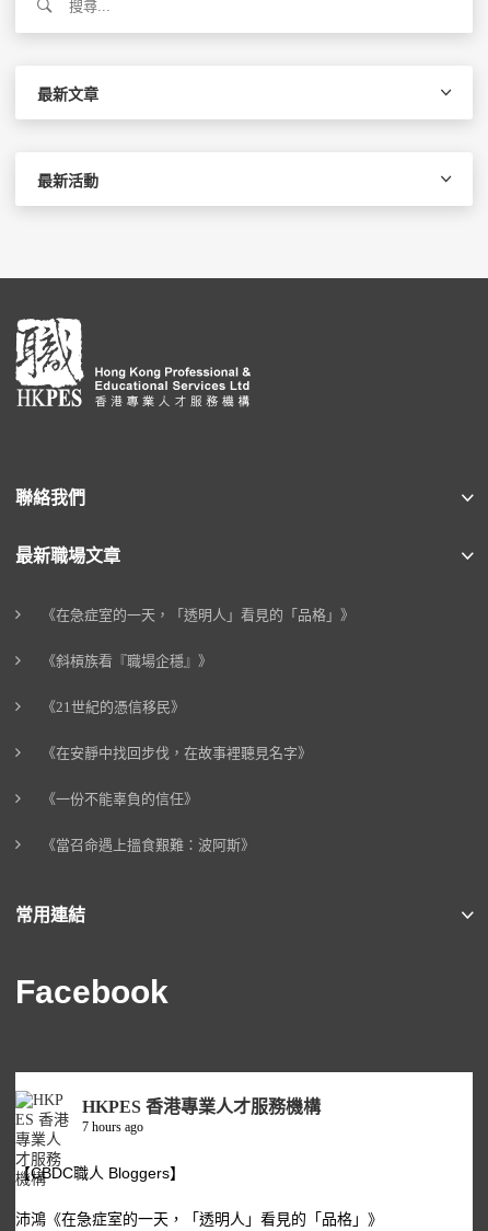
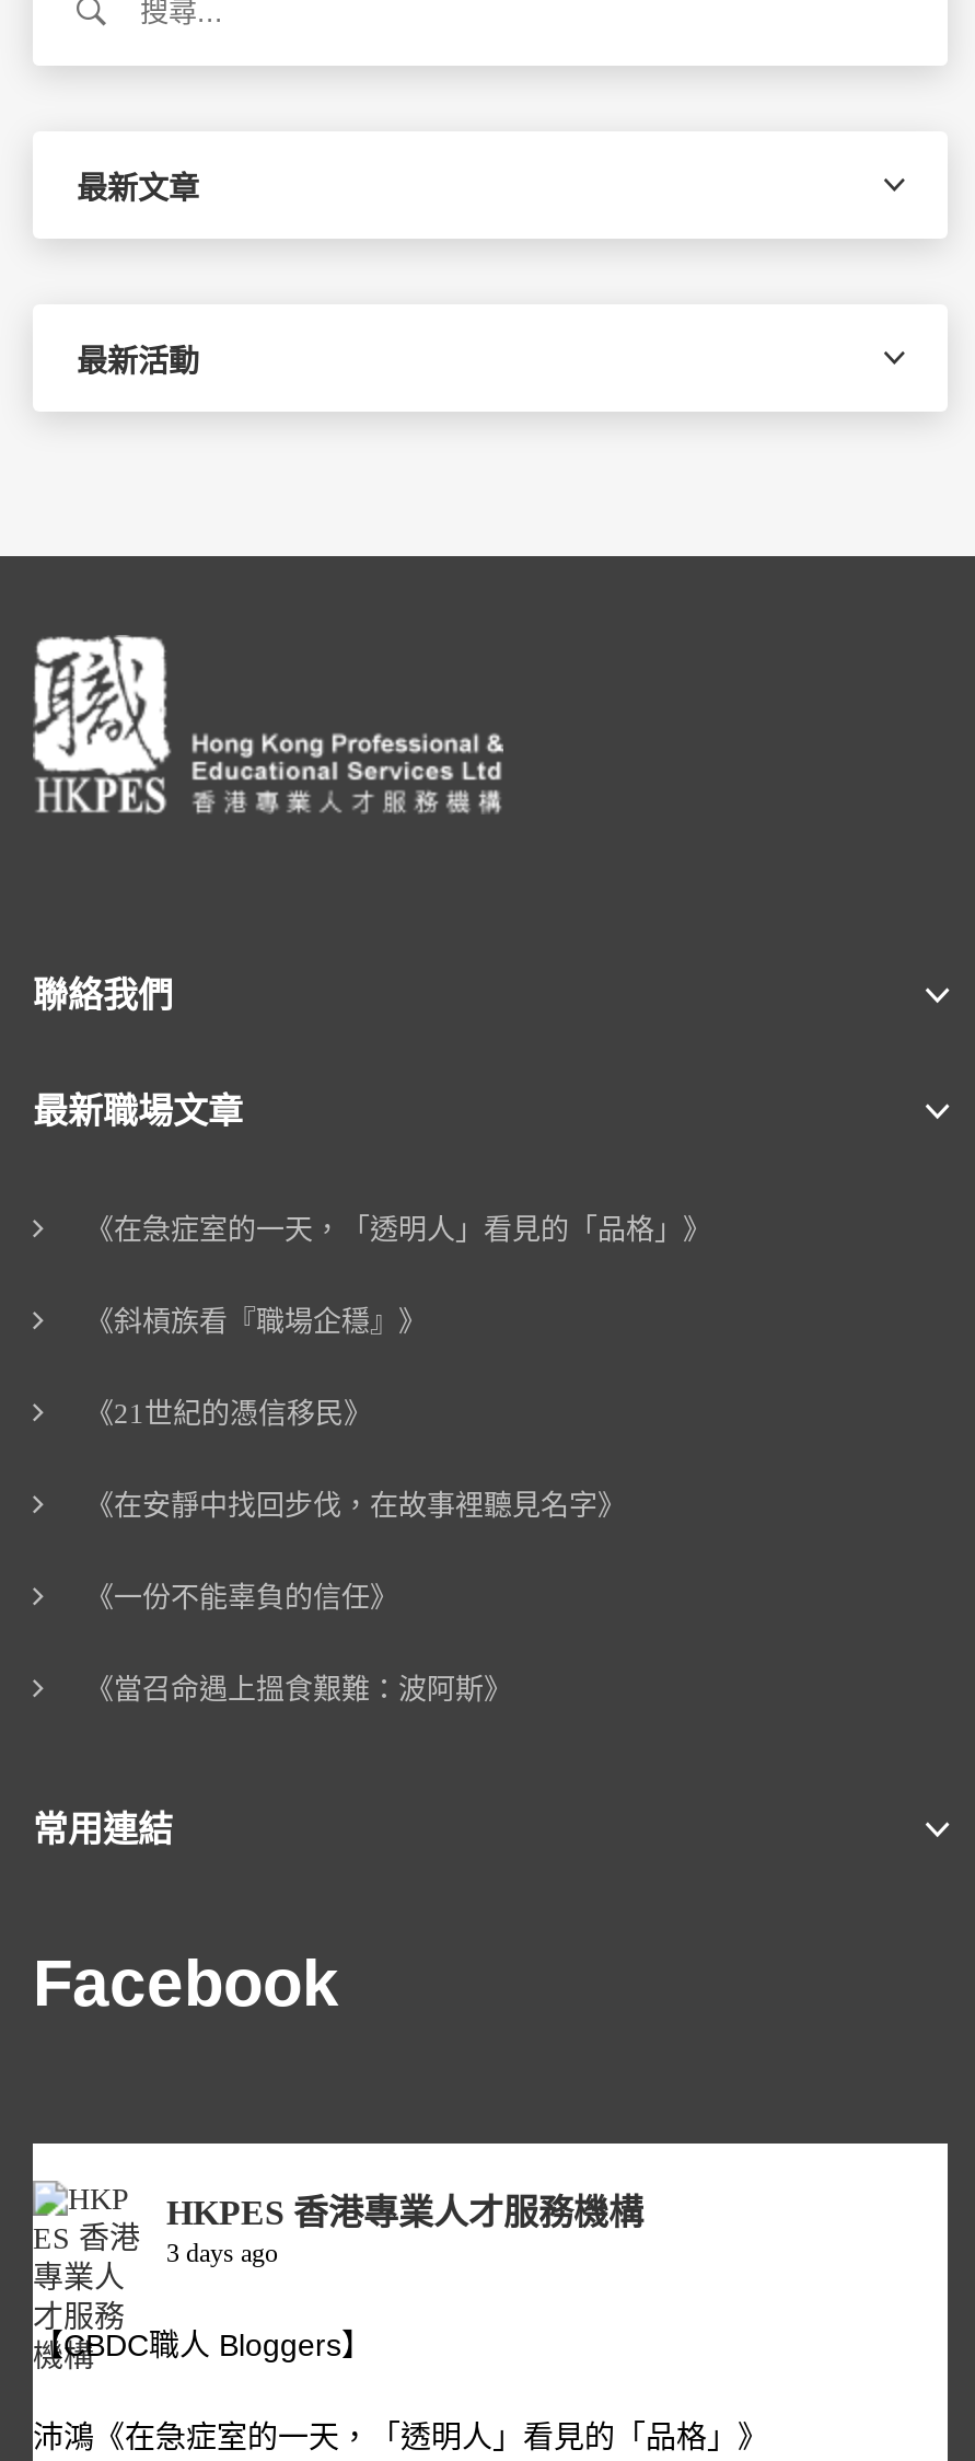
[82,1119,143,1135] 7 hours ago -> [166,2238,278,2268] 3 days ago

